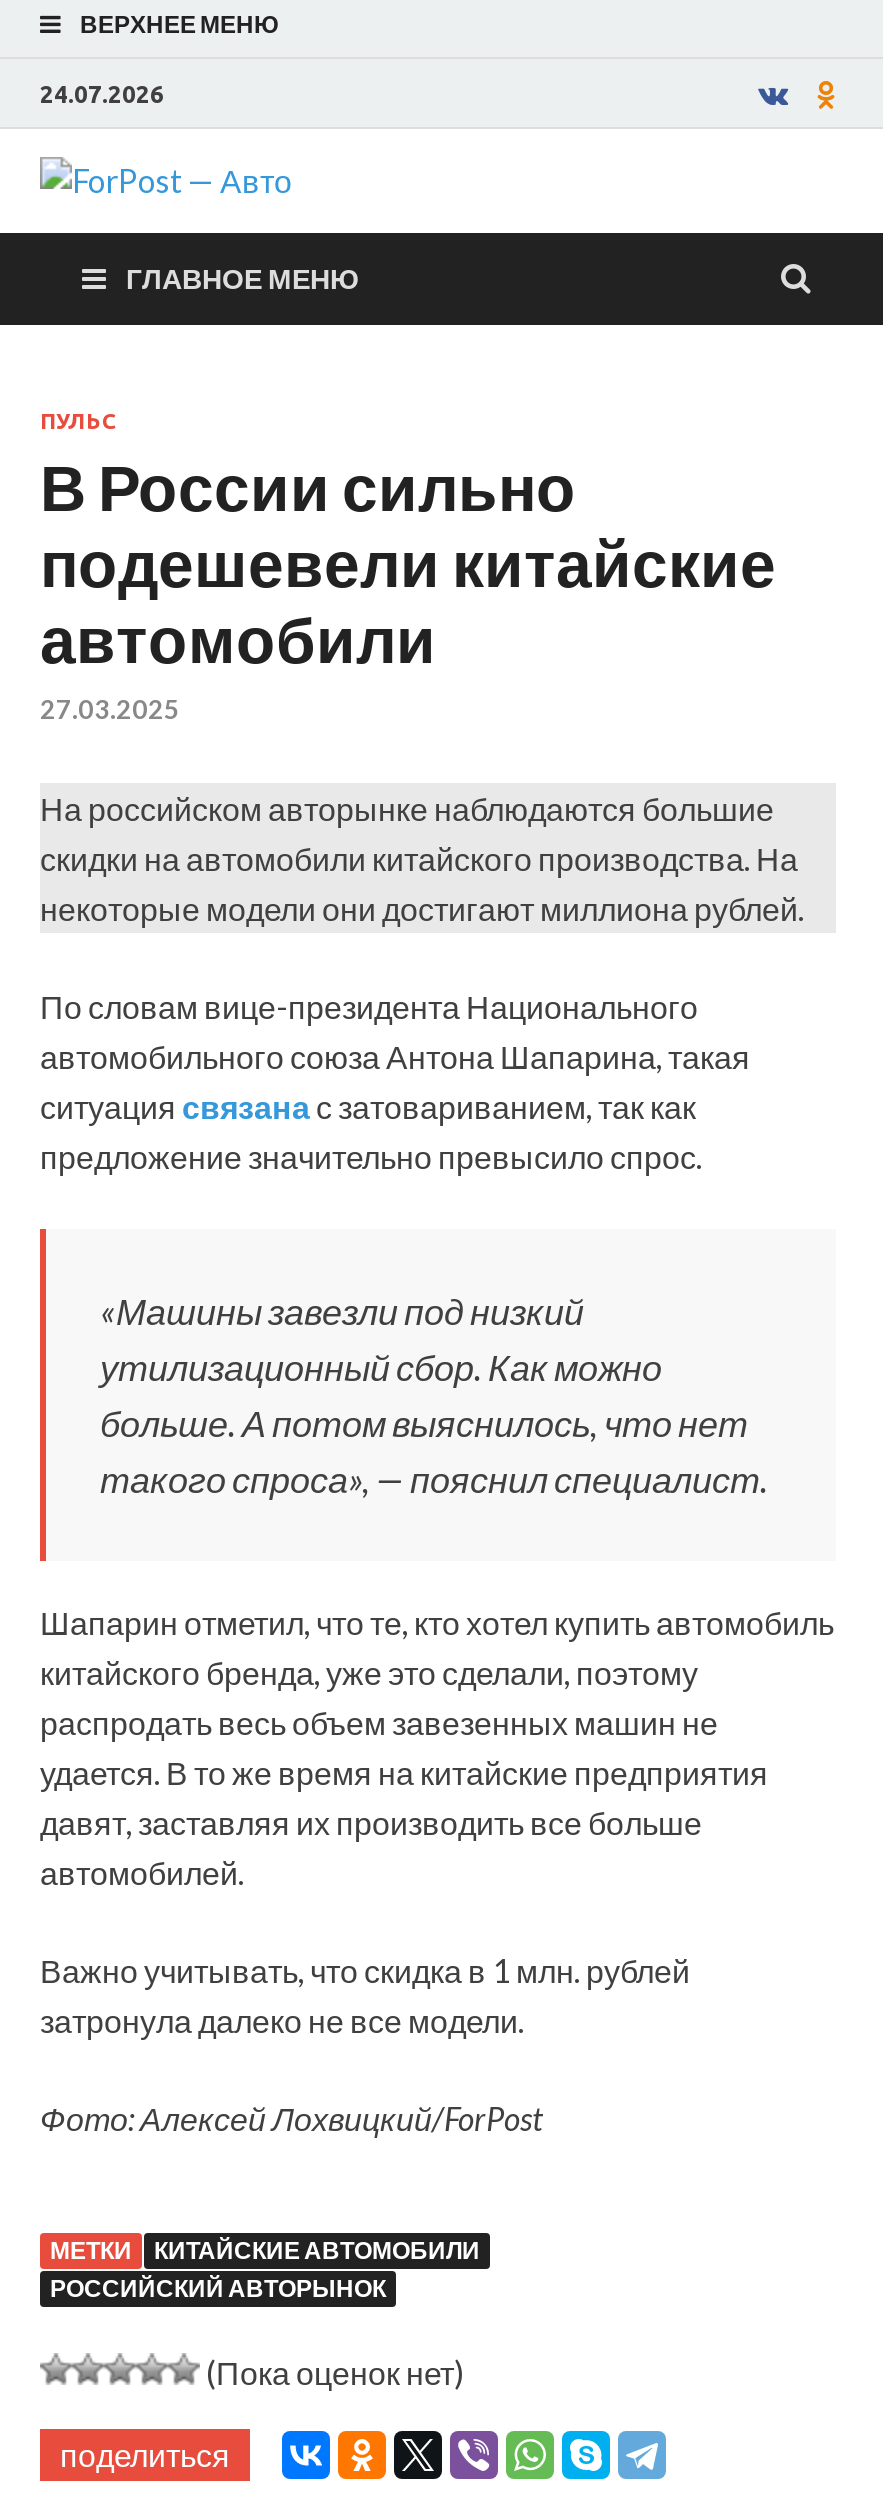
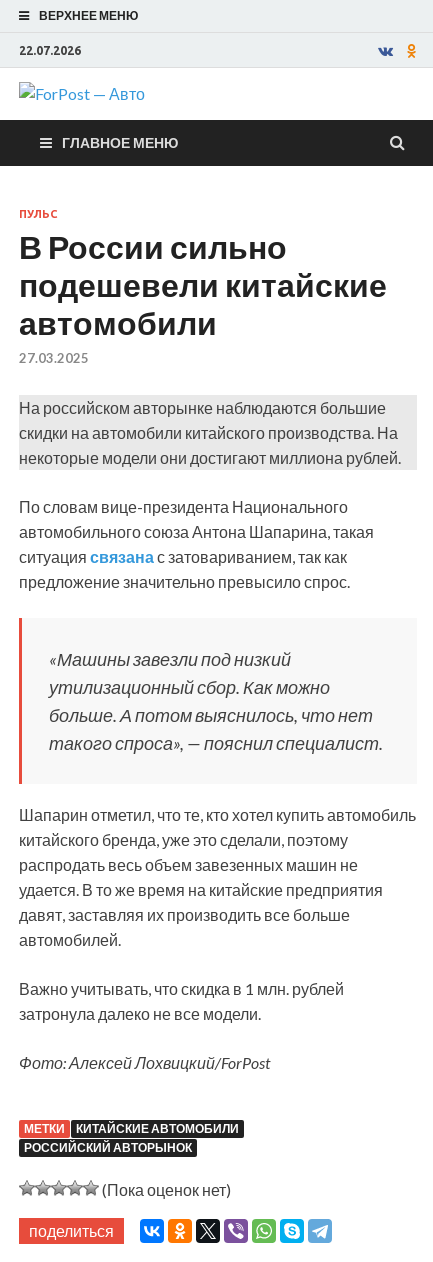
[40,80,164,106] 24.07.2026 -> [19,43,81,56] 22.07.2026

